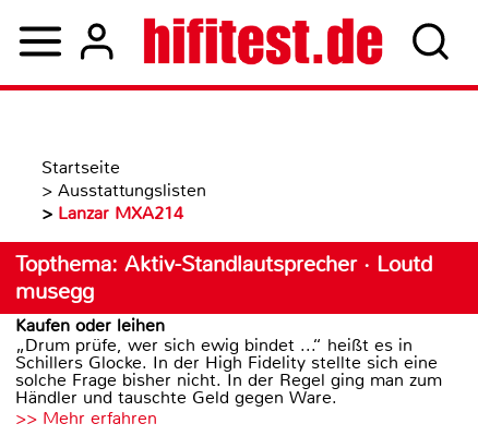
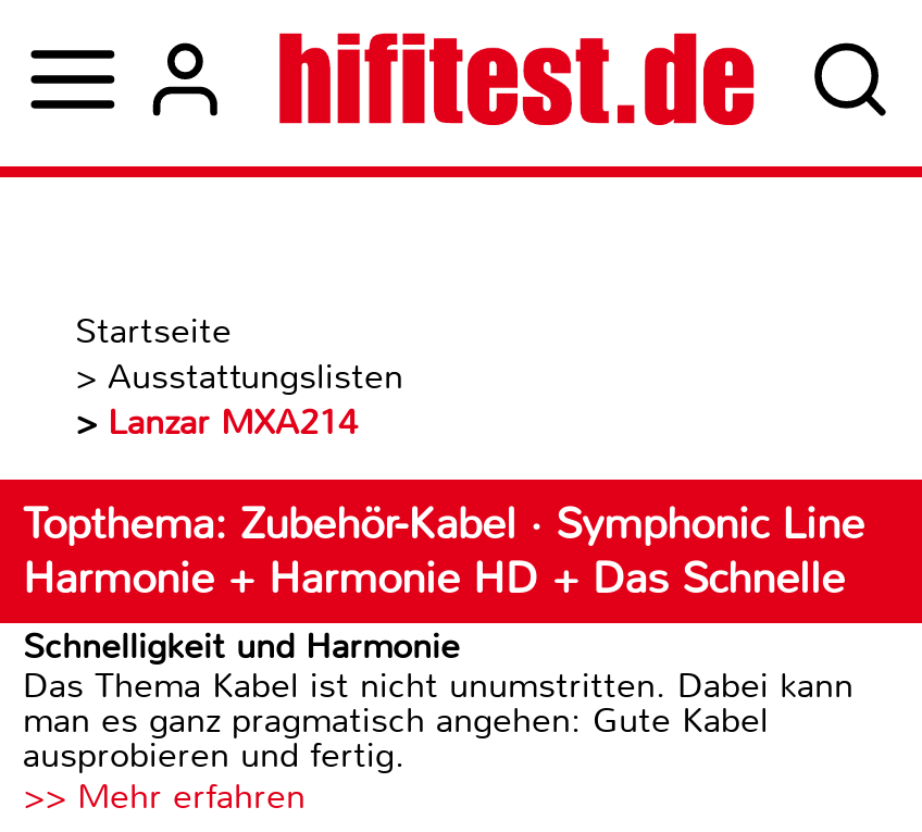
[15,251,442,409] Topthema: Aktiv-Standlautsprecher · Loutd | musegg | Kaufen oder leihen | „Drum prüfe, wer sich ewig bindet ...“ heißt es in | Schillers Glocke. In der High Fidelity stellte sich eine | solche Frage bisher nicht. In der Regel ging man zum | Händler und tauschte Geld gegen Ware. -> [23,497,864,778] Topthema: Zubehör-Kabel · Symphonic Line | Harmonie + Harmonie HD + Das Schnelle | Schnelligkeit und Harmonie | Das Thema Kabel ist nicht unumstritten. Dabei kann | man es ganz pragmatisch angehen: Gute Kabel | ausprobieren und fertig.

